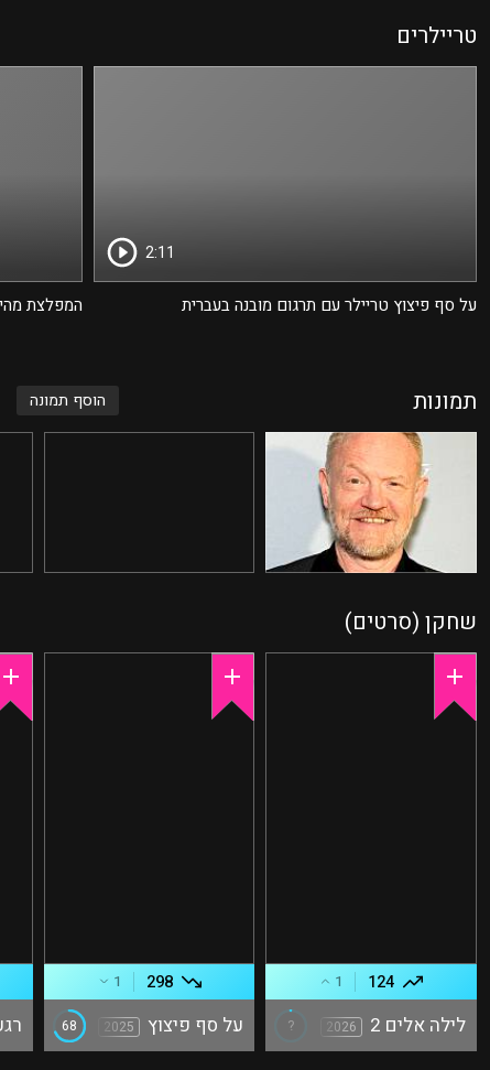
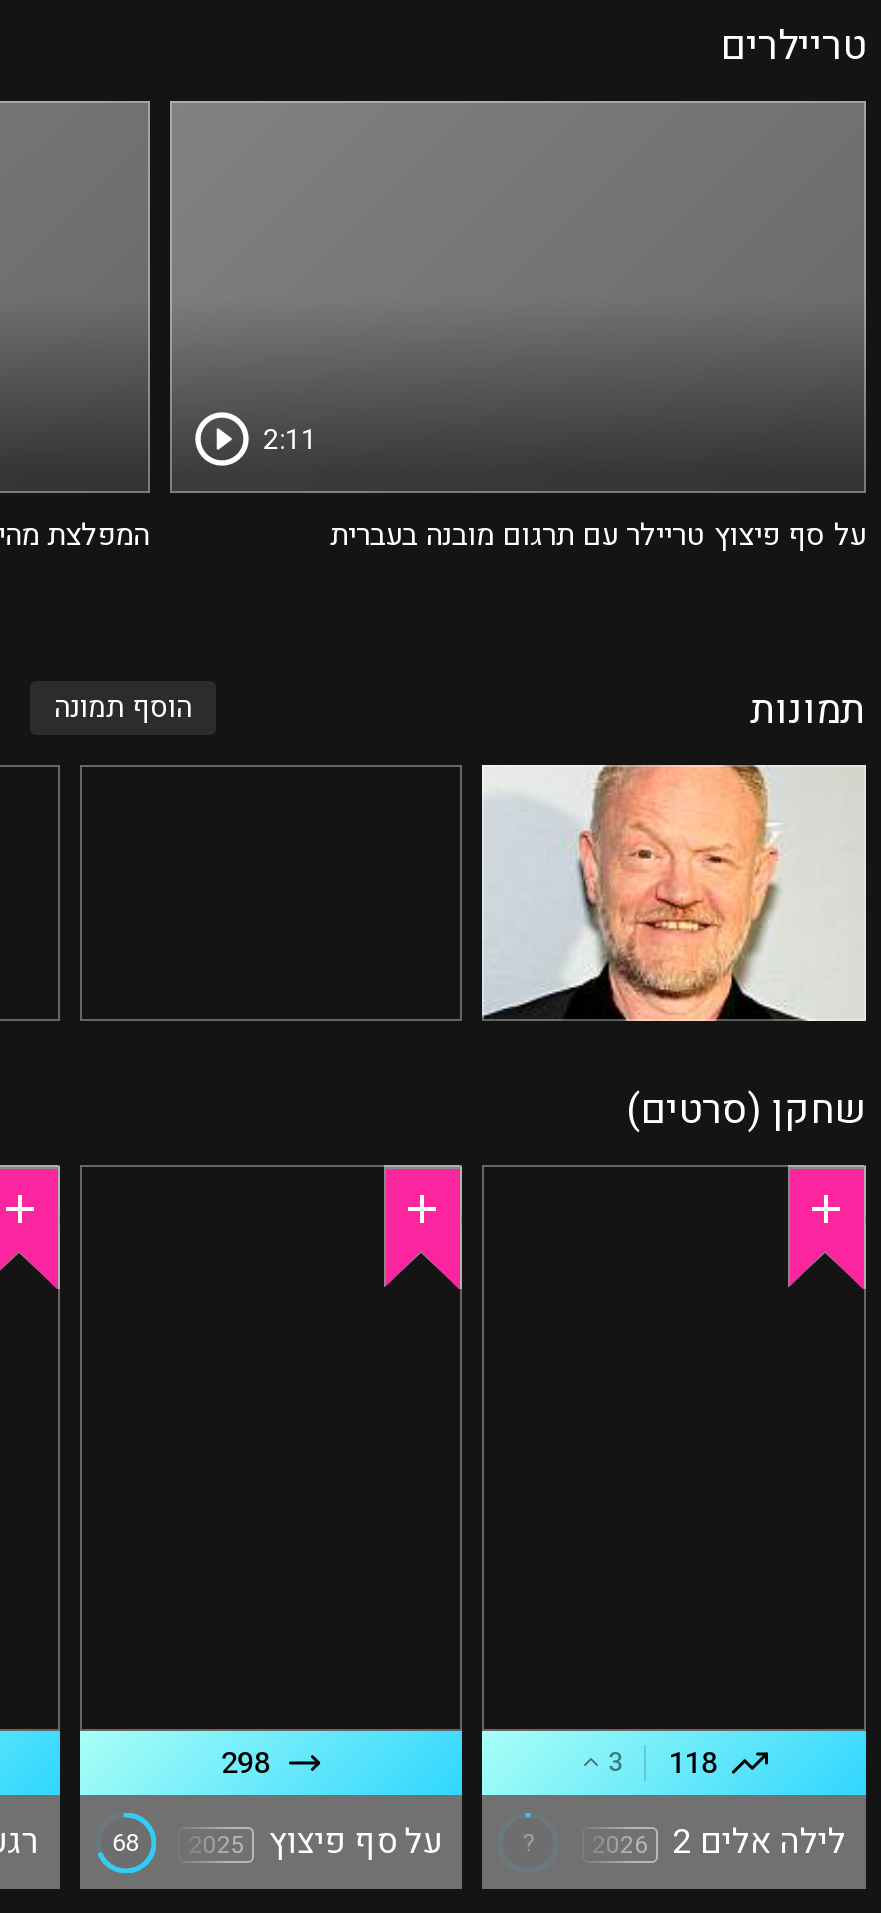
[113,971,121,992] 1 -> none
[335,971,343,992] 1 -> [608,1743,622,1781] 3
[368,970,394,994] 124 -> [668,1741,716,1785] 118

